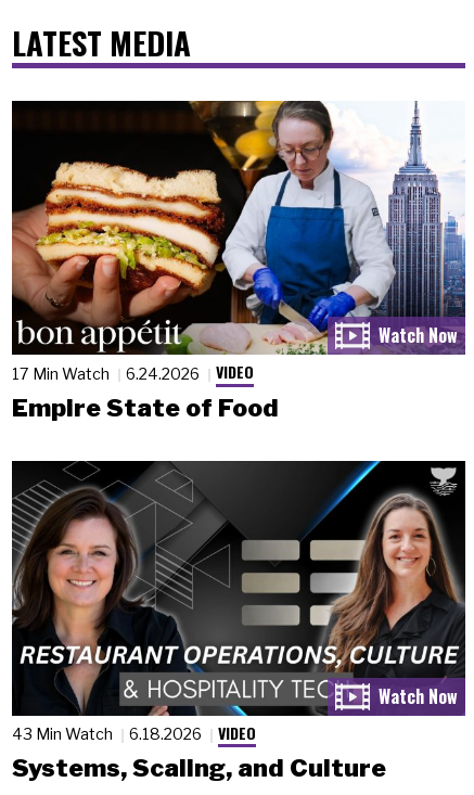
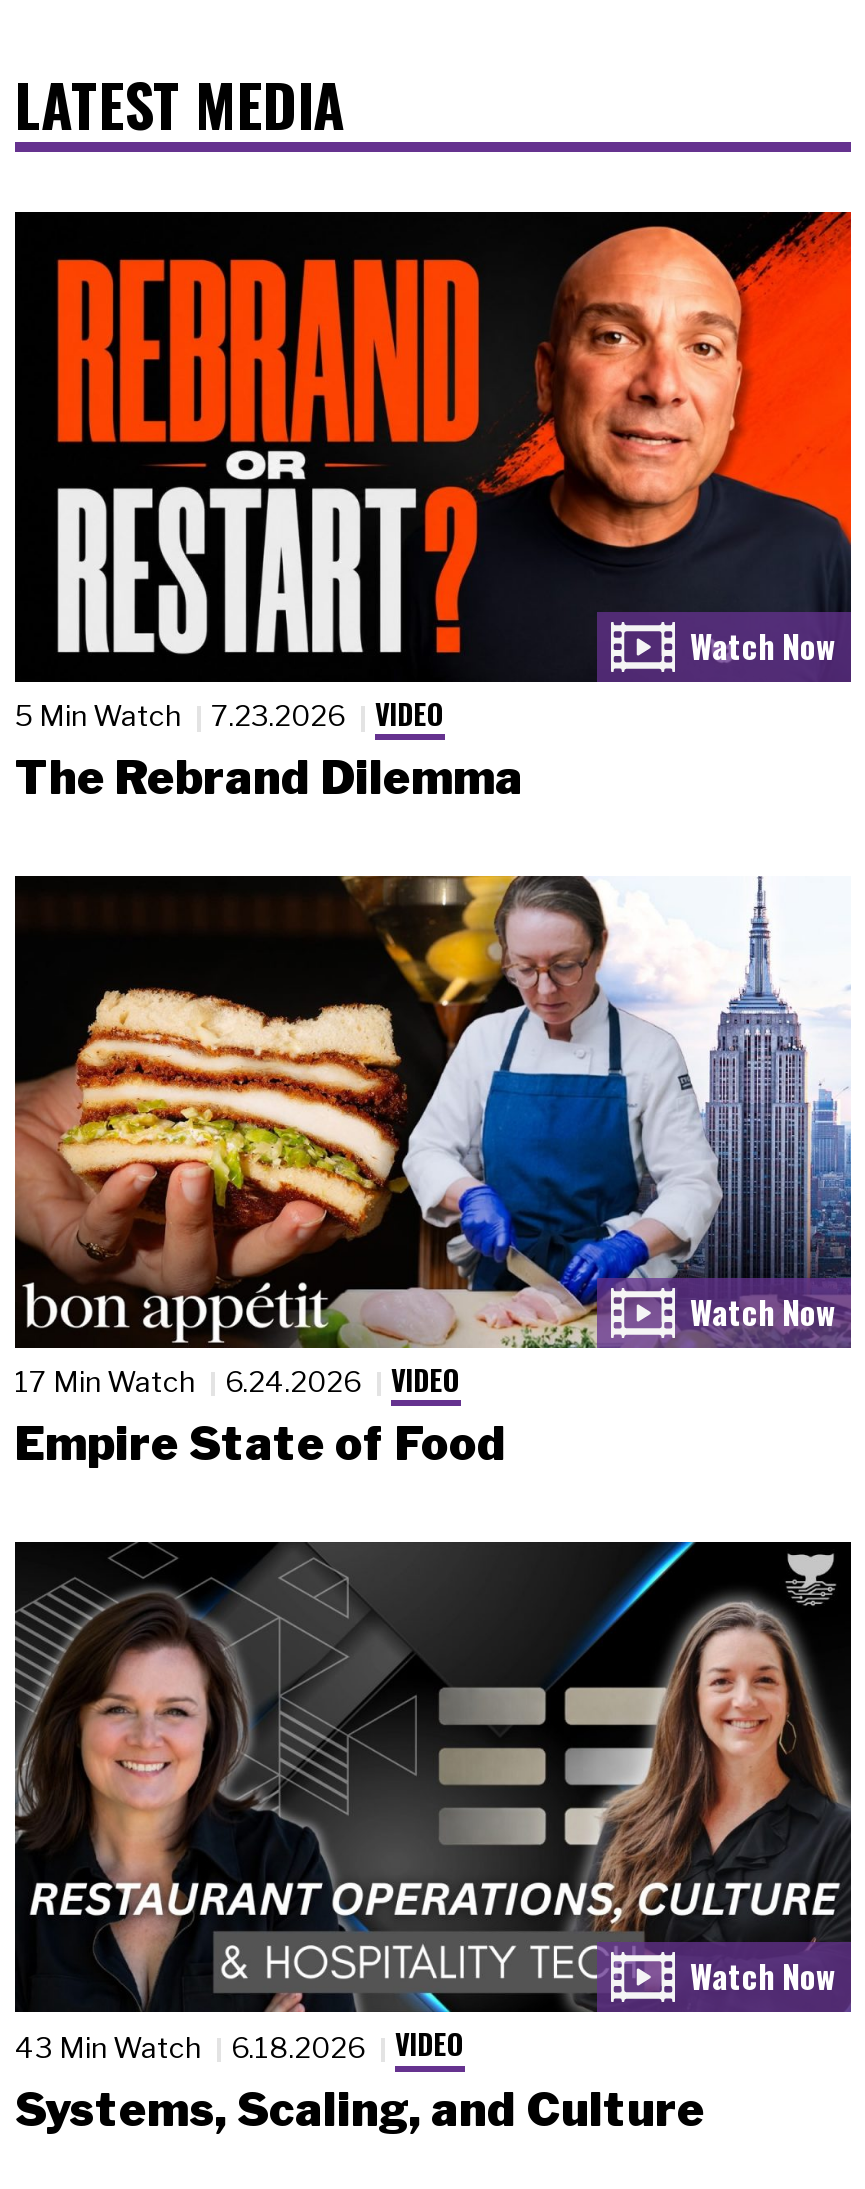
none -> [13,210,853,807] [image] | 5 Min Watch | 7.23.2026 | VIDEO | The Rebrand Dilemma

